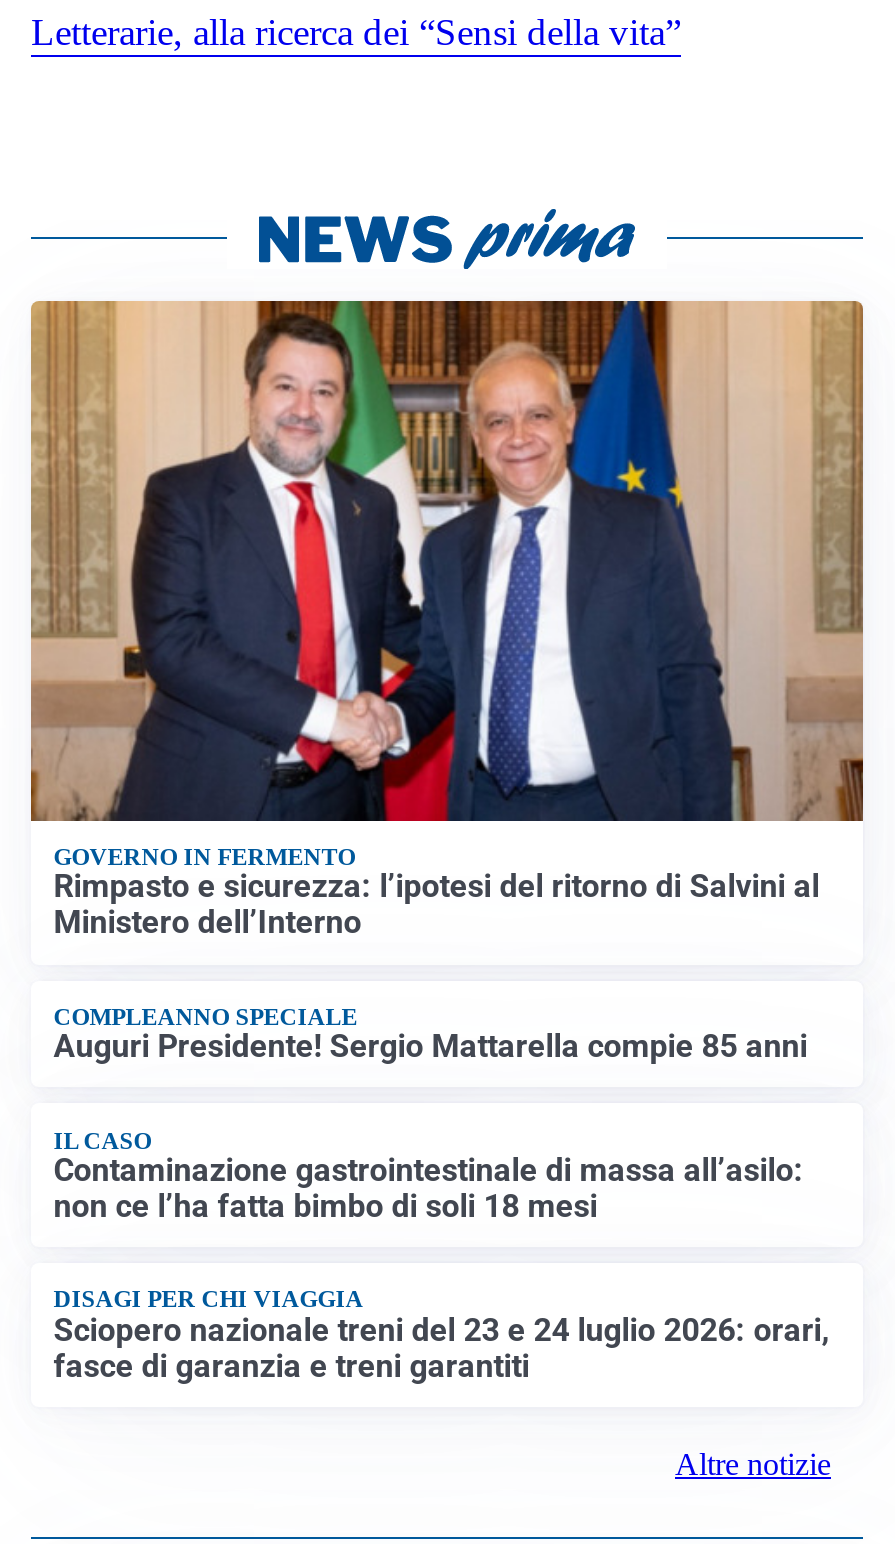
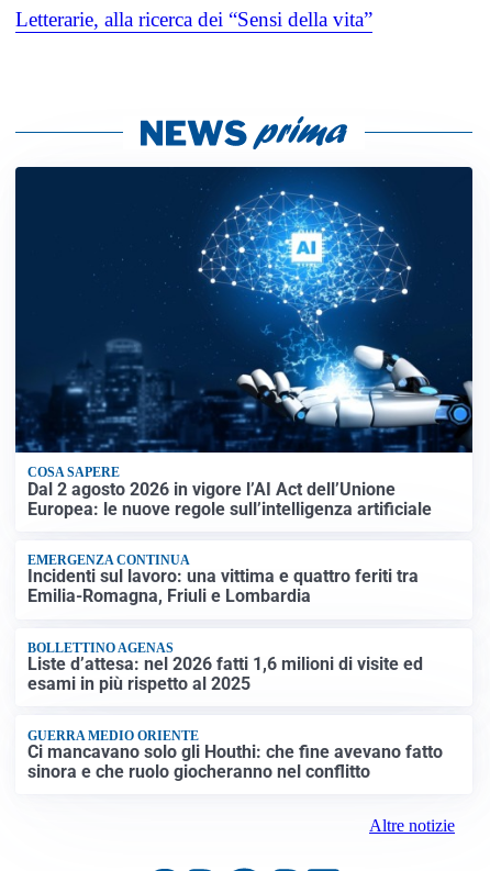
[29,298,865,941] [image] | GOVERNO IN FERMENTO | Rimpasto e sicurezza: l’ipotesi del ritorno di Salvini al | Ministero dell’Interno -> [14,166,474,519] [image] | COSA SAPERE | Dal 2 agosto 2026 in vigore l’AI Act dell’Unione | Europea: le nuove regole sull’intelligenza artificiale
[53,1002,807,1065] COMPLEANNO SPECIALE | Auguri Presidente! Sergio Mattarella compie 85 anni -> [28,552,419,607] EMERGENZA CONTINUA | Incidenti sul lavoro: una vittima e quattro feriti tra | Emilia-Romagna, Friuli e Lombardia
[53,1126,803,1224] IL CASO | Contaminazione gastrointestinale di massa all’asilo: | non ce l’ha fatta bimbo di soli 18 mesi -> [28,640,423,694] BOLLETTINO AGENAS | Liste d’attesa: nel 2026 fatti 1,6 milioni di visite ed | esami in più rispetto al 2025
[53,1285,829,1384] DISAGI PER CHI VIAGGIA | Sciopero nazionale treni del 23 e 24 luglio 2026: orari, | fasce di garanzia e treni garantiti -> [28,728,443,782] GUERRA MEDIO ORIENTE | Ci mancavano solo gli Houthi: che fine avevano fatto | sinora e che ruolo giocheranno nel conflitto

